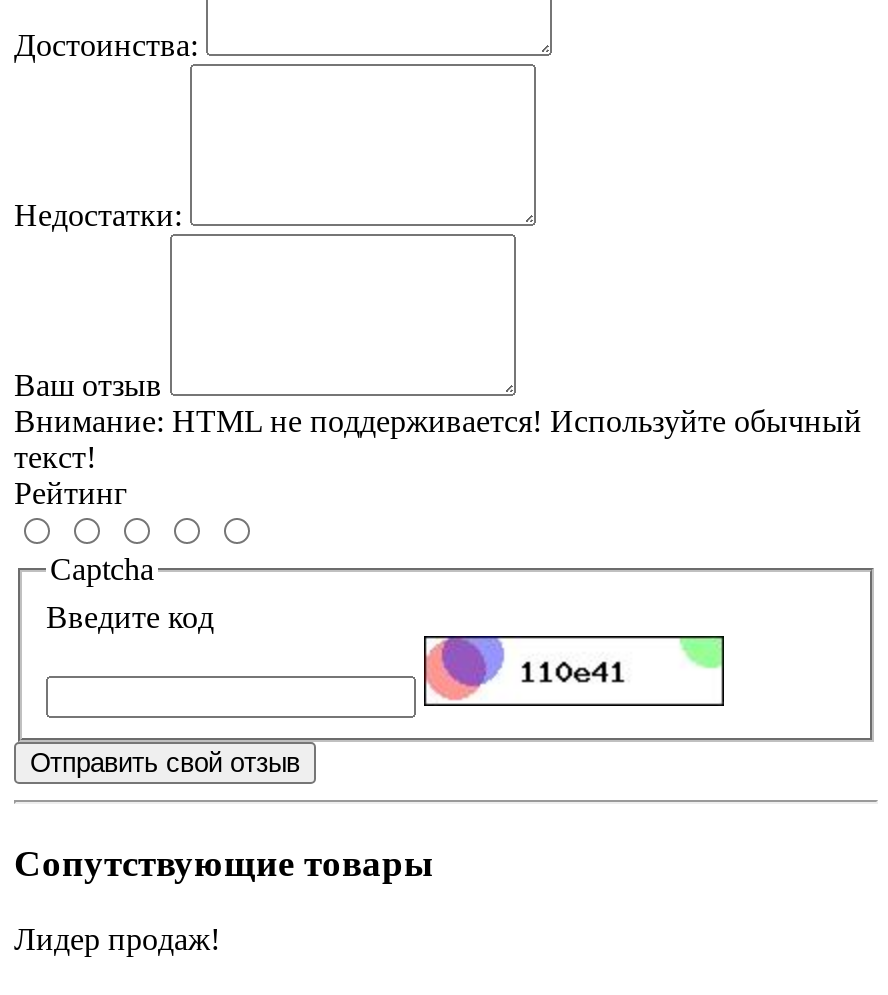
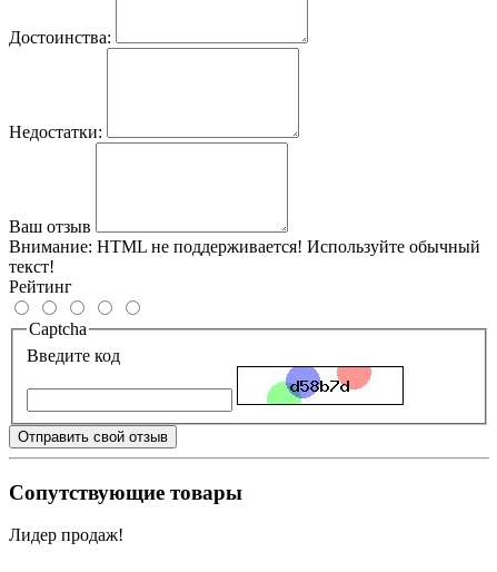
[424,634,724,706] [image] -> [237,365,404,405] [image]

